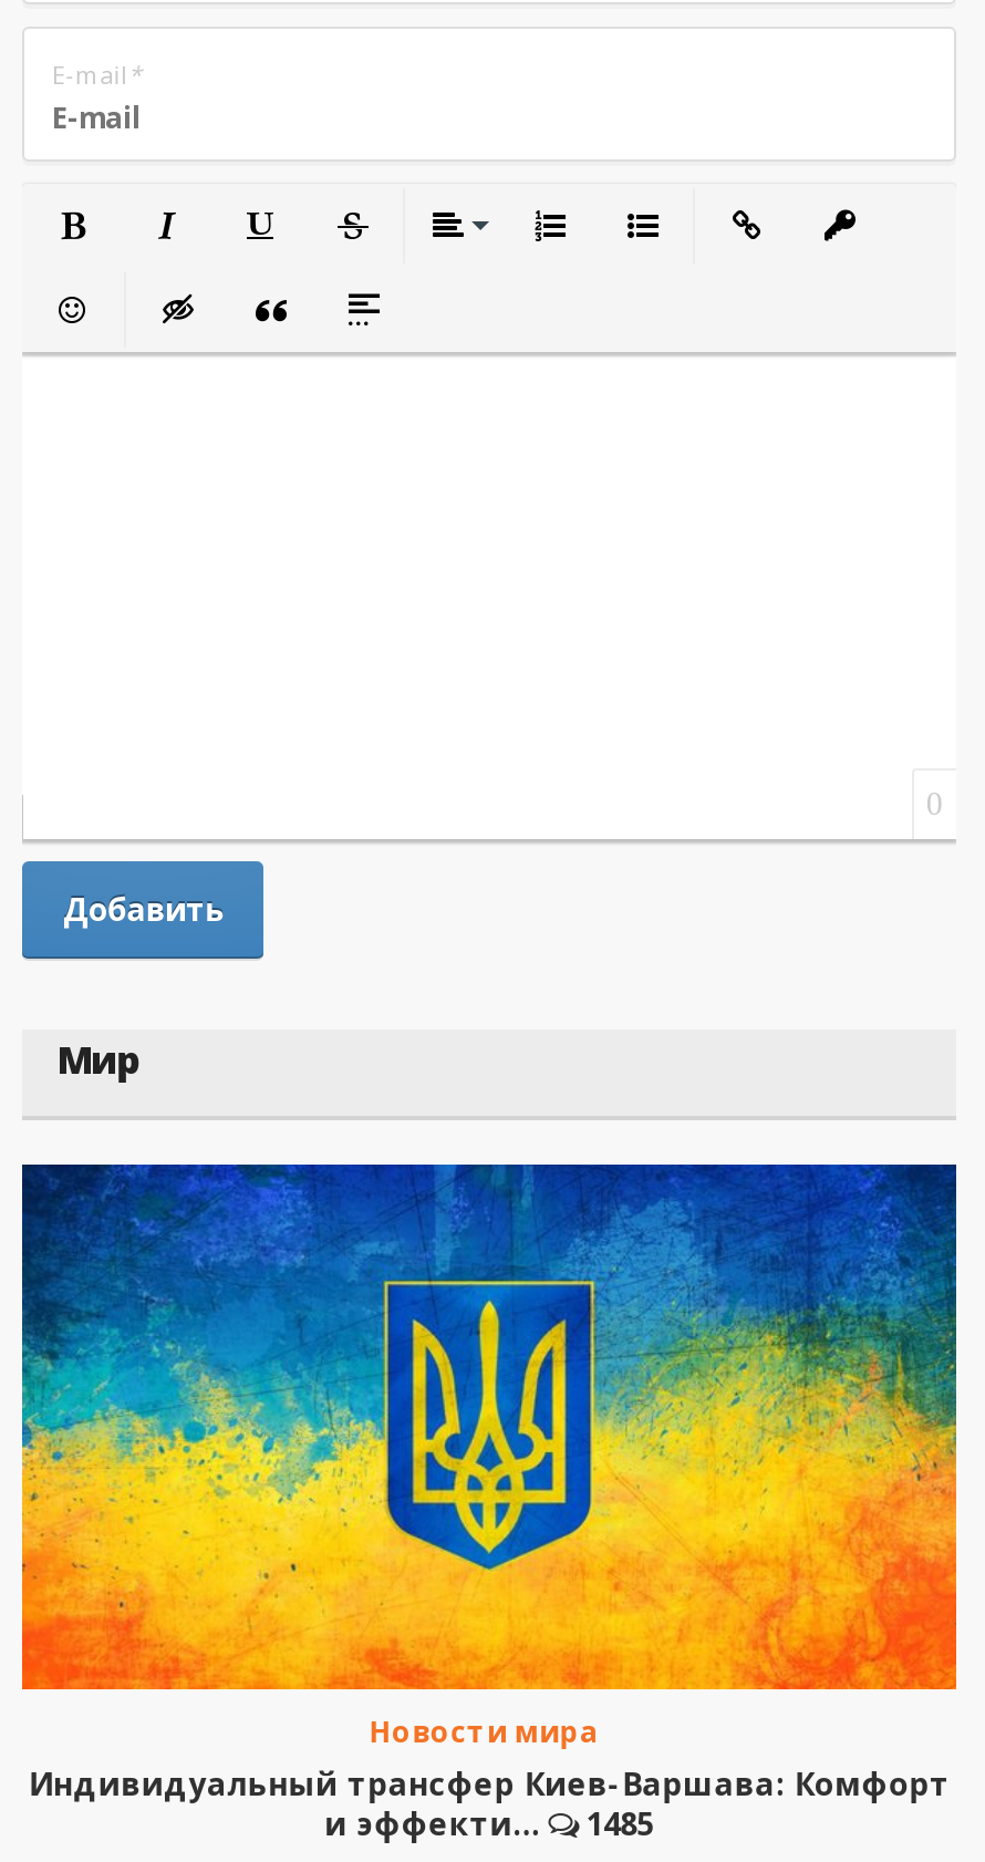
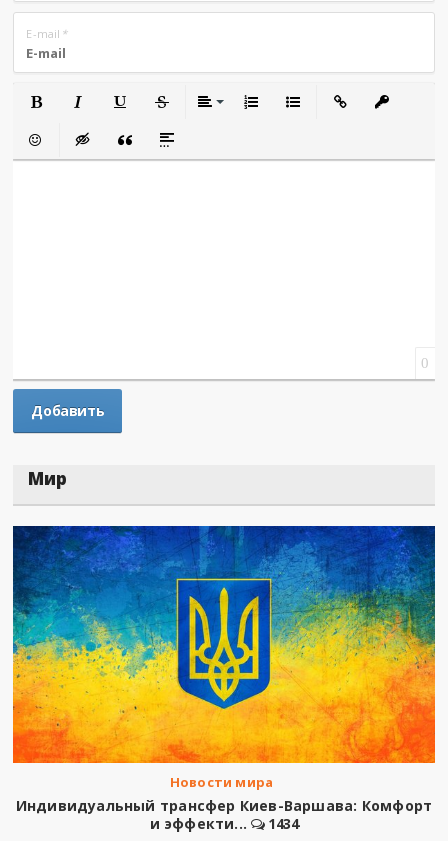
[324,1802,654,1844] и эффекти... 1485 -> [150,814,298,833] и эффекти... 1434

